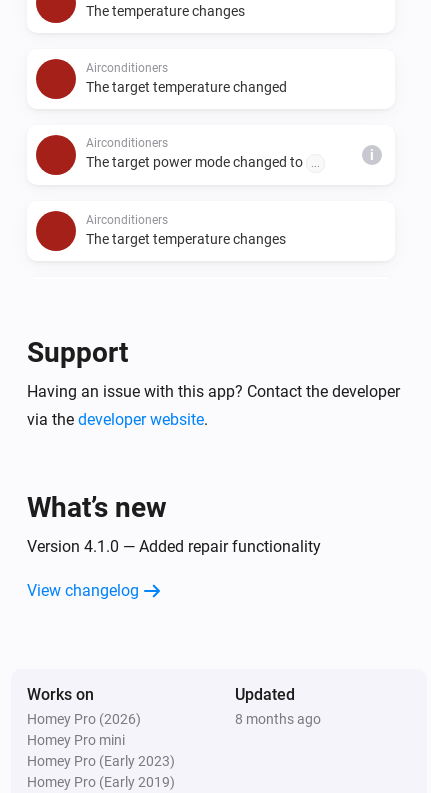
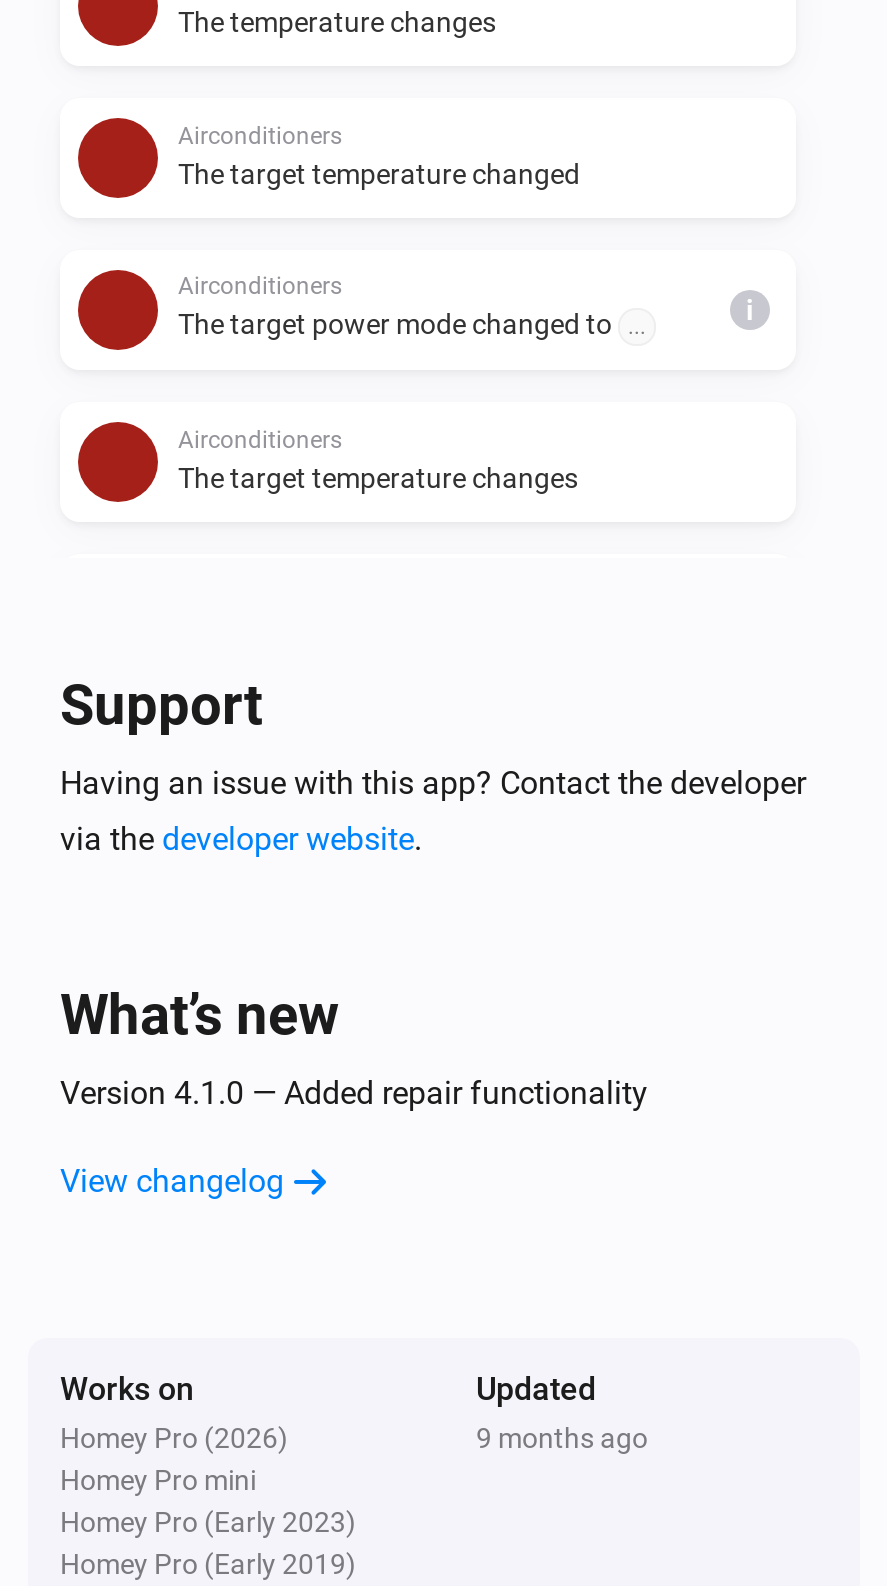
[235,711,321,727] 8 months ago -> [476,1421,648,1453] 9 months ago

